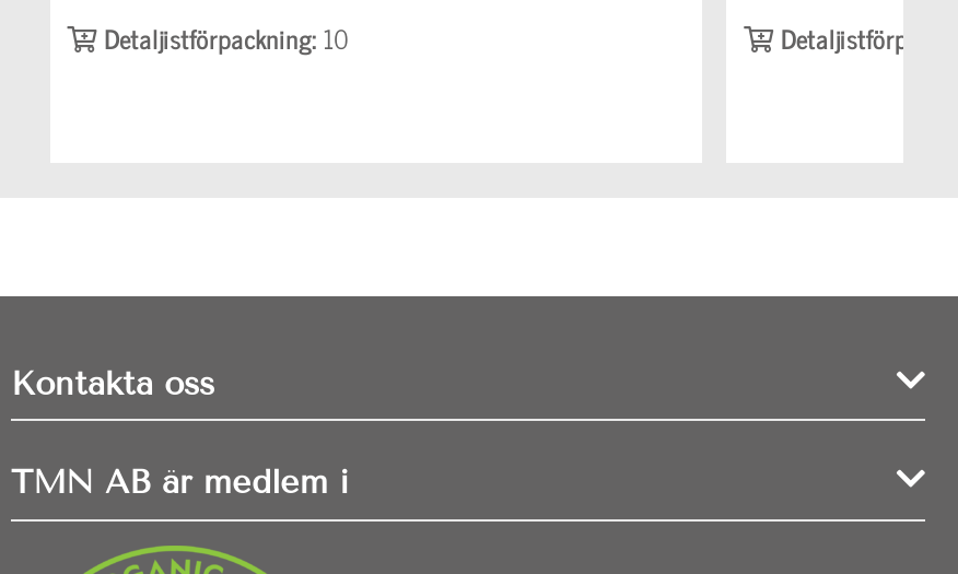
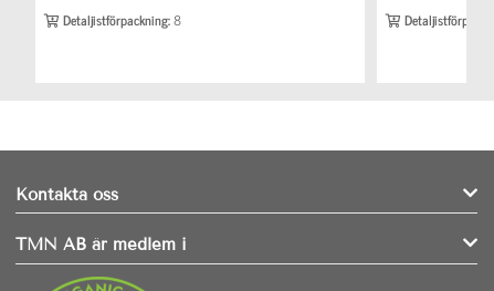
[104,16,349,60] Detaljistförpackning: 10 -> [63,9,181,31] Detaljistförpackning: 8

